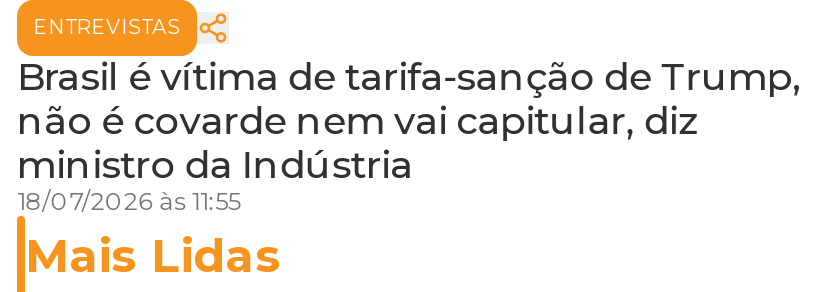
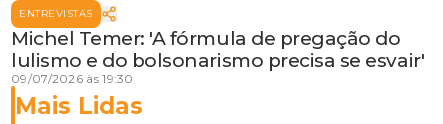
[17,55,801,217] Brasil é vítima de tarifa-sanção de Trump, | não é covarde nem vai capitular, diz | ministro da Indústria | 18/07/2026 às 11:55 -> [11,27,424,86] Michel Temer: 'A fórmula de pregação do | lulismo e do bolsonarismo precisa se esvair' | 09/07/2026 às 19:30

